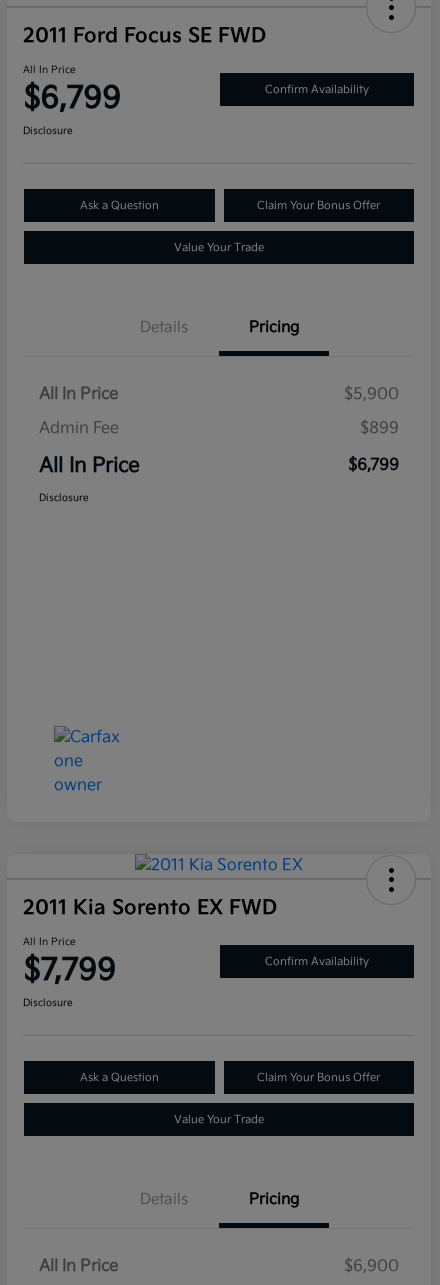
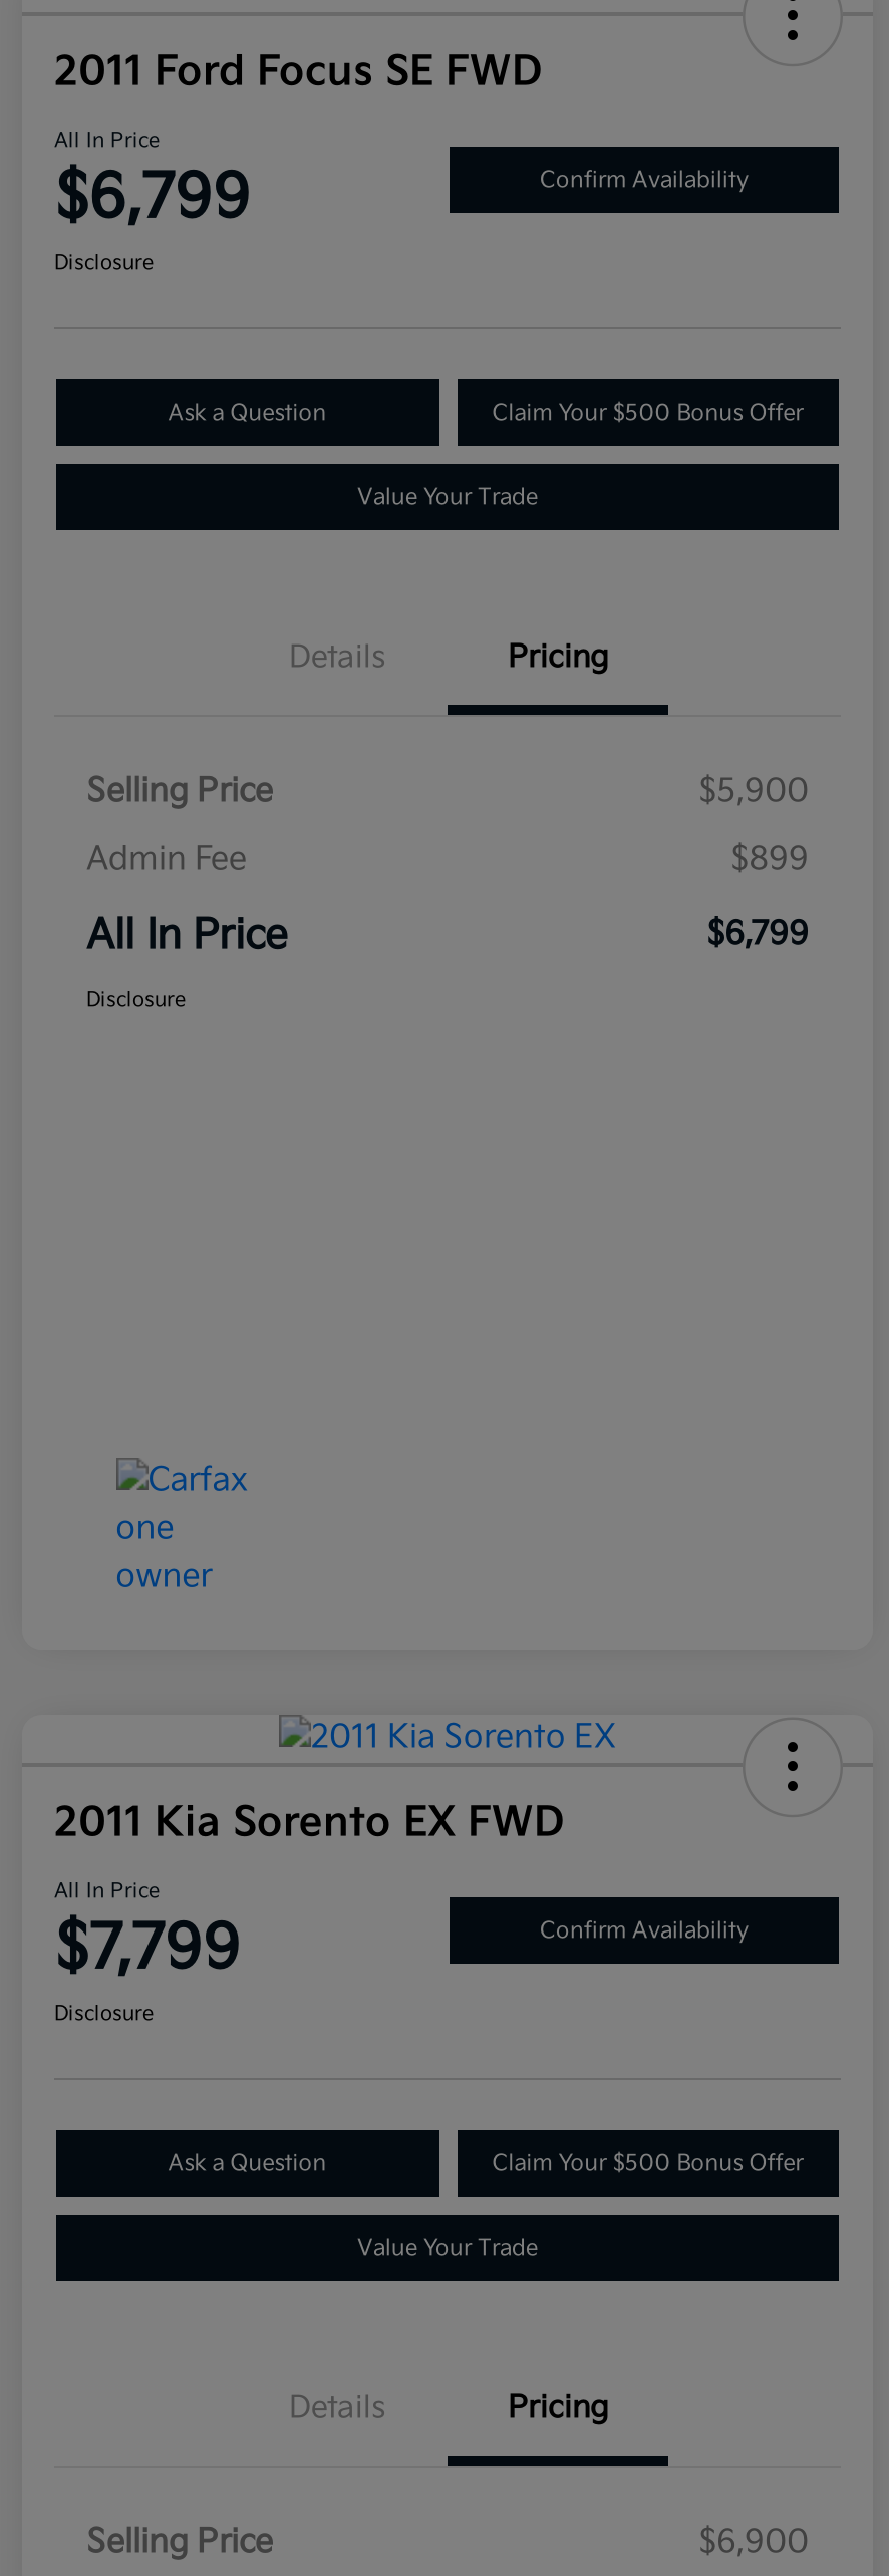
[257,199,380,212] Claim Your Bonus Offer -> [492,400,803,426] Claim Your $500 Bonus Offer
[39,385,118,404] All In Price -> [86,773,273,812] Selling Price
[257,1071,380,1084] Claim Your Bonus Offer -> [492,2151,803,2177] Claim Your $500 Bonus Offer
[39,1257,118,1276] All In Price -> [86,2524,273,2562] Selling Price

